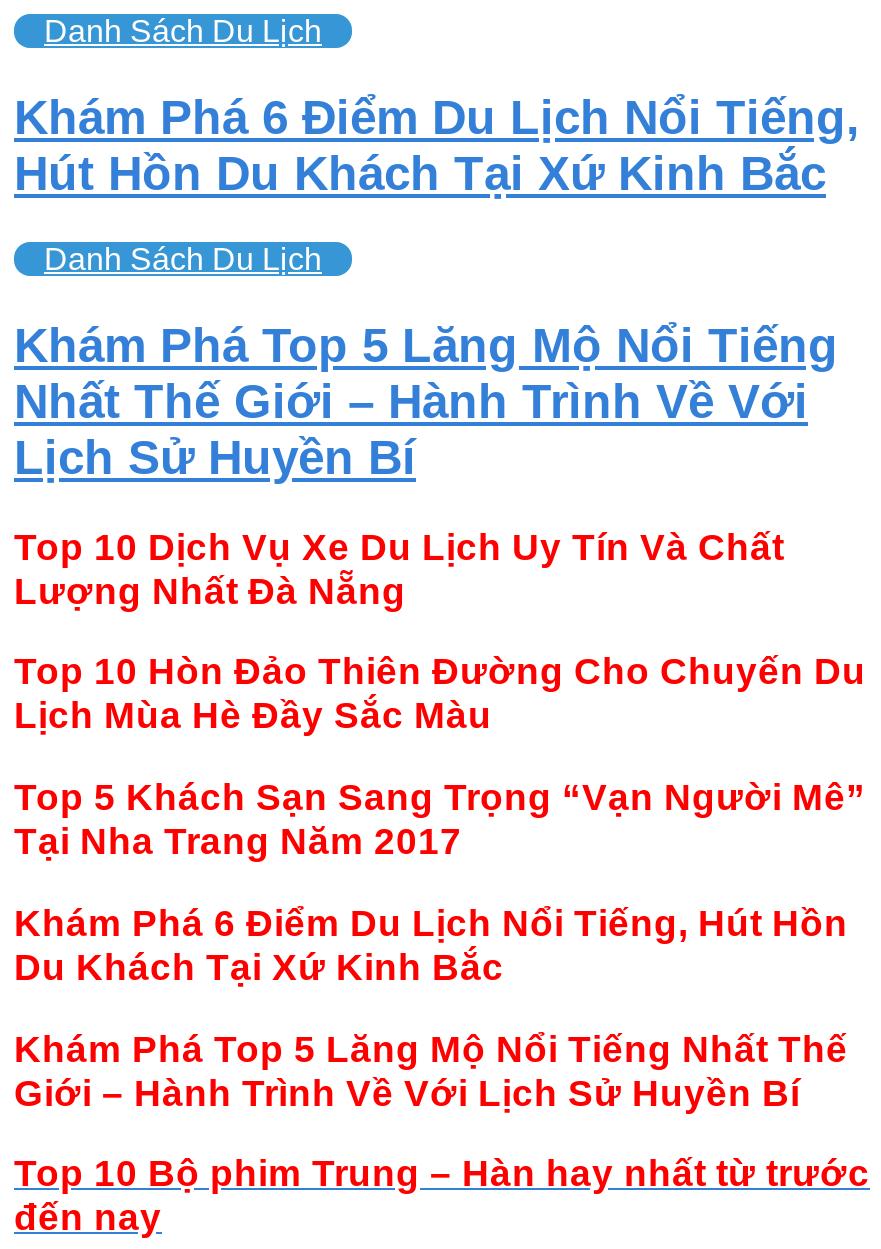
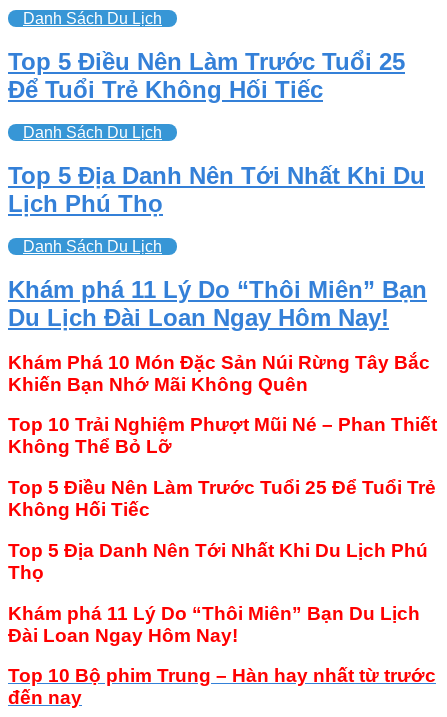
[14,90,860,200] Khám Phá 6 Điểm Du Lịch Nổi Tiếng, | Hút Hồn Du Khách Tại Xứ Kinh Bắc -> [8,48,405,103] Top 5 Điều Nên Làm Trước Tuổi 25 | Để Tuổi Trẻ Không Hối Tiếc
[14,318,866,1114] Khám Phá Top 5 Lăng Mộ Nổi Tiếng | Nhất Thế Giới – Hành Trình Về Với | Lịch Sử Huyền Bí | Top 10 Dịch Vụ Xe Du Lịch Uy Tín Và Chất | Lượng Nhất Đà Nẵng | Top 10 Hòn Đảo Thiên Đường Cho Chuyến Du | Lịch Mùa Hè Đầy Sắc Màu | Top 5 Khách Sạn Sang Trọng “Vạn Người Mê” | Tại Nha Trang Năm 2017 | Khám Phá 6 Điểm Du Lịch Nổi Tiếng, Hút Hồn | Du Khách Tại Xứ Kinh Bắc | Khám Phá Top 5 Lăng Mộ Nổi Tiếng Nhất Thế | Giới – Hành Trình Về Với Lịch Sử Huyền Bí -> [8,162,437,646] Top 5 Địa Danh Nên Tới Nhất Khi Du | Lịch Phú Thọ | Danh Sách Du Lịch | Khám phá 11 Lý Do “Thôi Miên” Bạn | Du Lịch Đài Loan Ngay Hôm Nay! | Khám Phá 10 Món Đặc Sản Núi Rừng Tây Bắc | Khiến Bạn Nhớ Mãi Không Quên | Top 10 Trải Nghiệm Phượt Mũi Né – Phan Thiết | Không Thể Bỏ Lỡ | Top 5 Điều Nên Làm Trước Tuổi 25 Để Tuổi Trẻ | Không Hối Tiếc | Top 5 Địa Danh Nên Tới Nhất Khi Du Lịch Phú | Thọ | Khám phá 11 Lý Do “Thôi Miên” Bạn Du Lịch | Đài Loan Ngay Hôm Nay!

